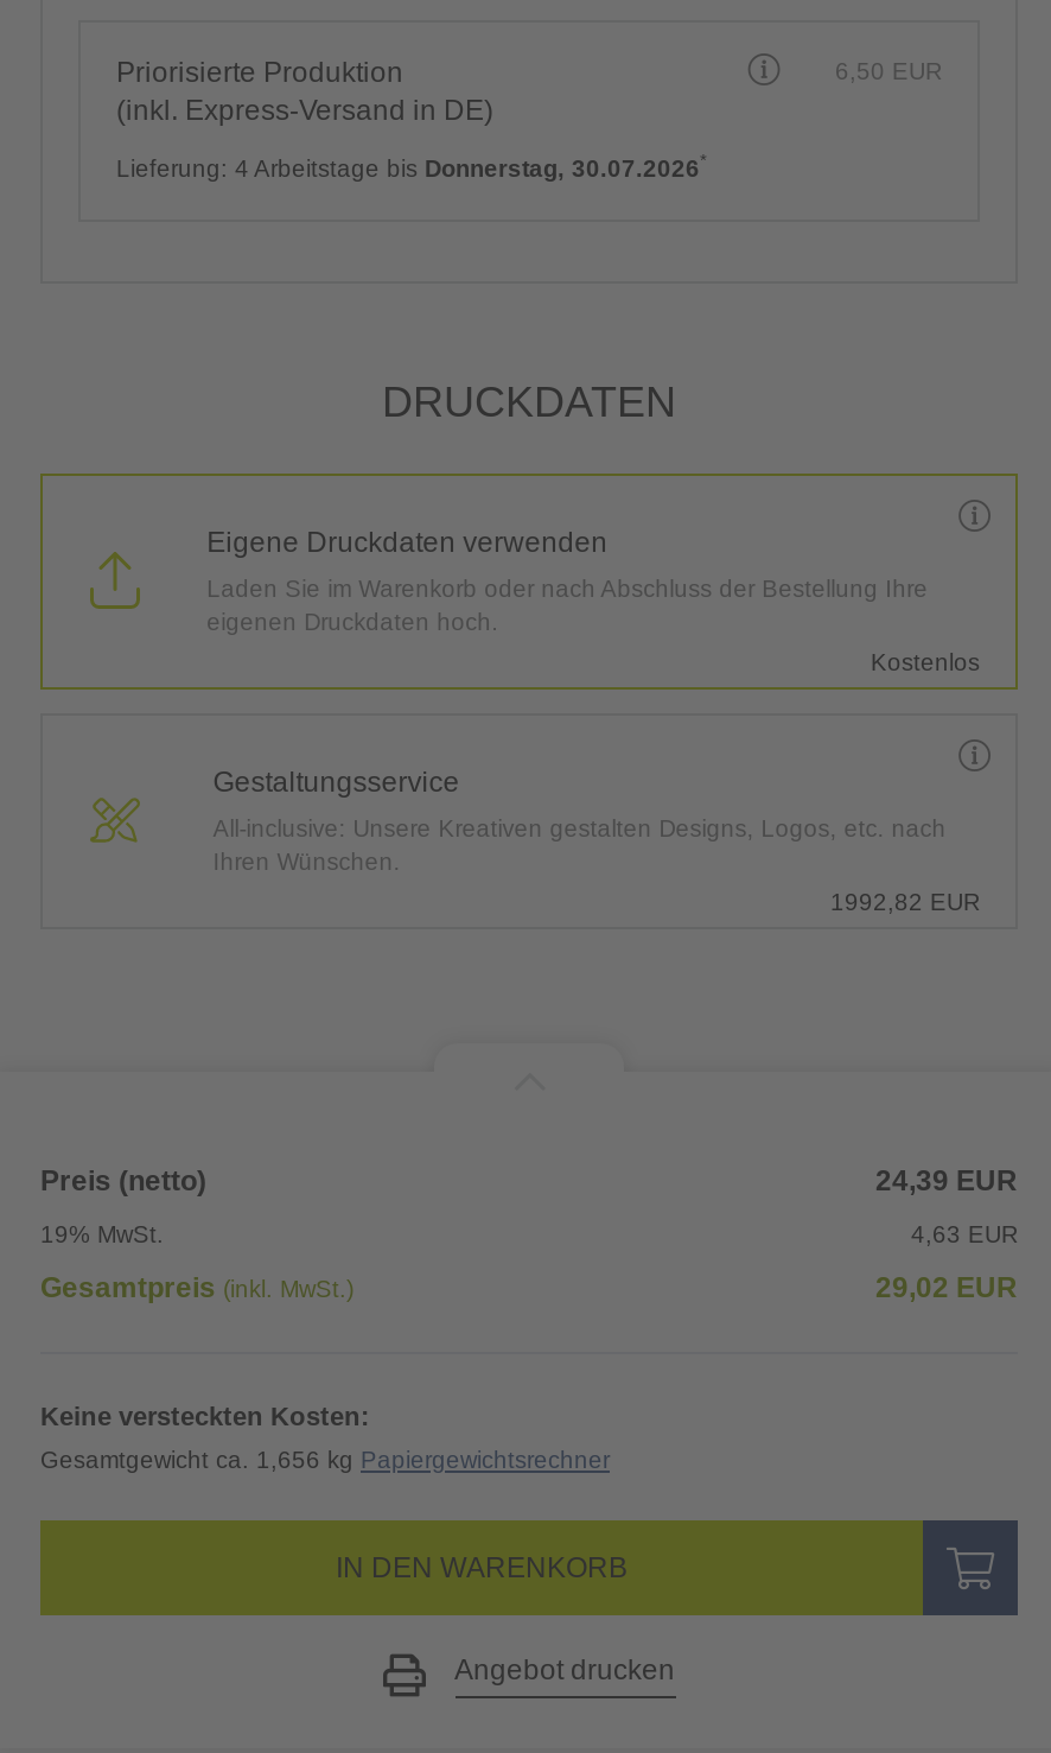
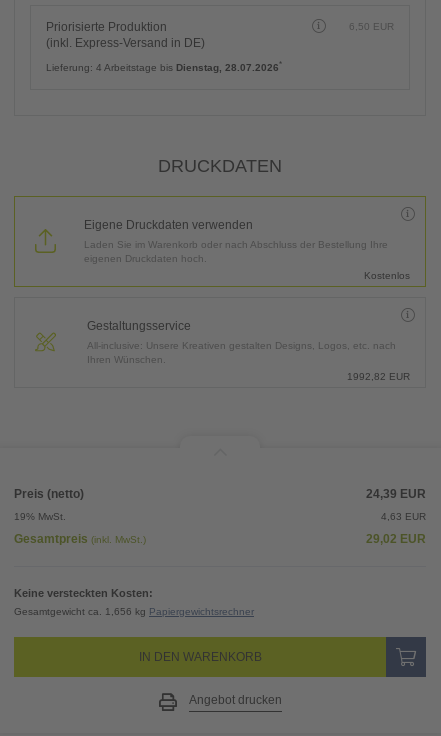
[116,151,707,181] Lieferung: 4 Arbeitstage bis Donnerstag, 30.07.2026* -> [46,60,282,73] Lieferung: 4 Arbeitstage bis Dienstag, 28.07.2026*

